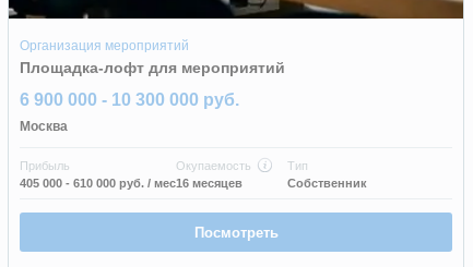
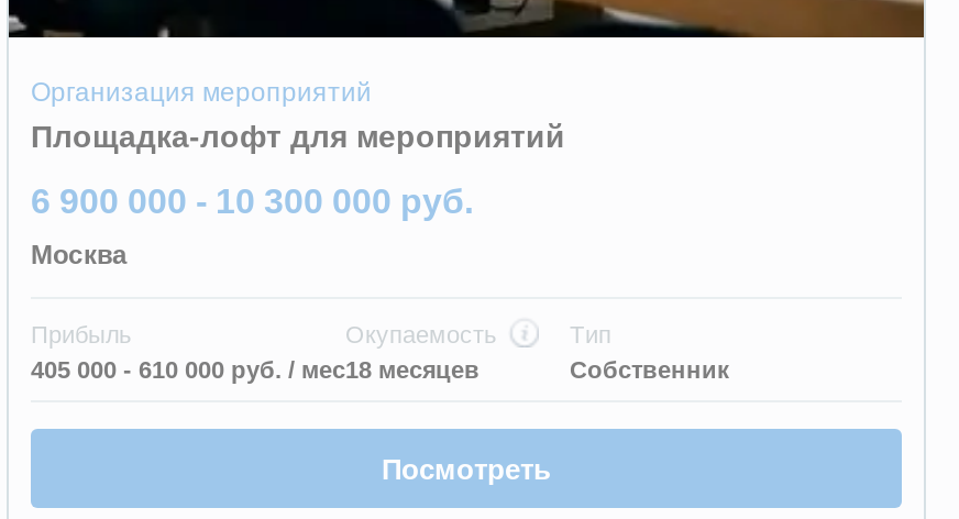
[20,177,243,190] 405 000 - 610 000 руб. / мес 16 месяцев -> [31,357,480,383] 405 000 - 610 000 руб. / мес 18 месяцев

